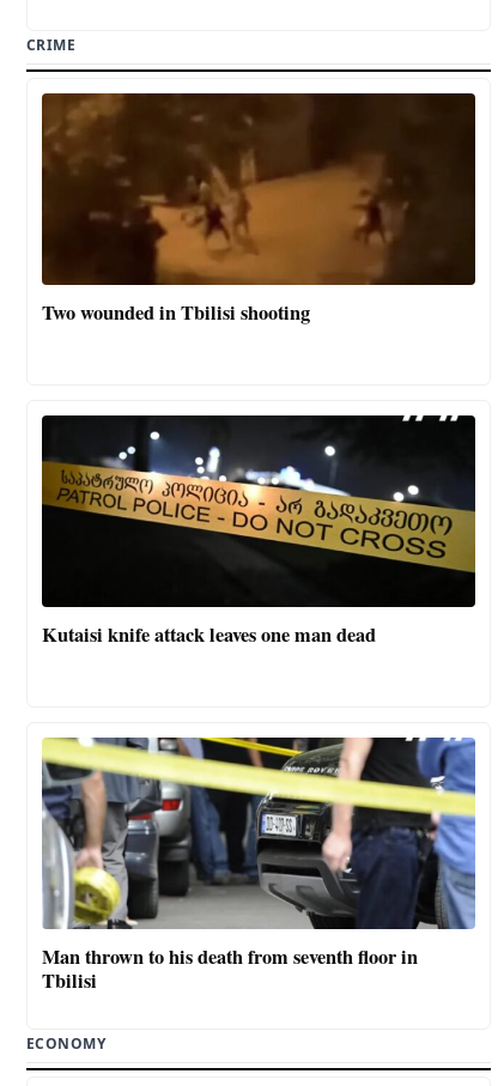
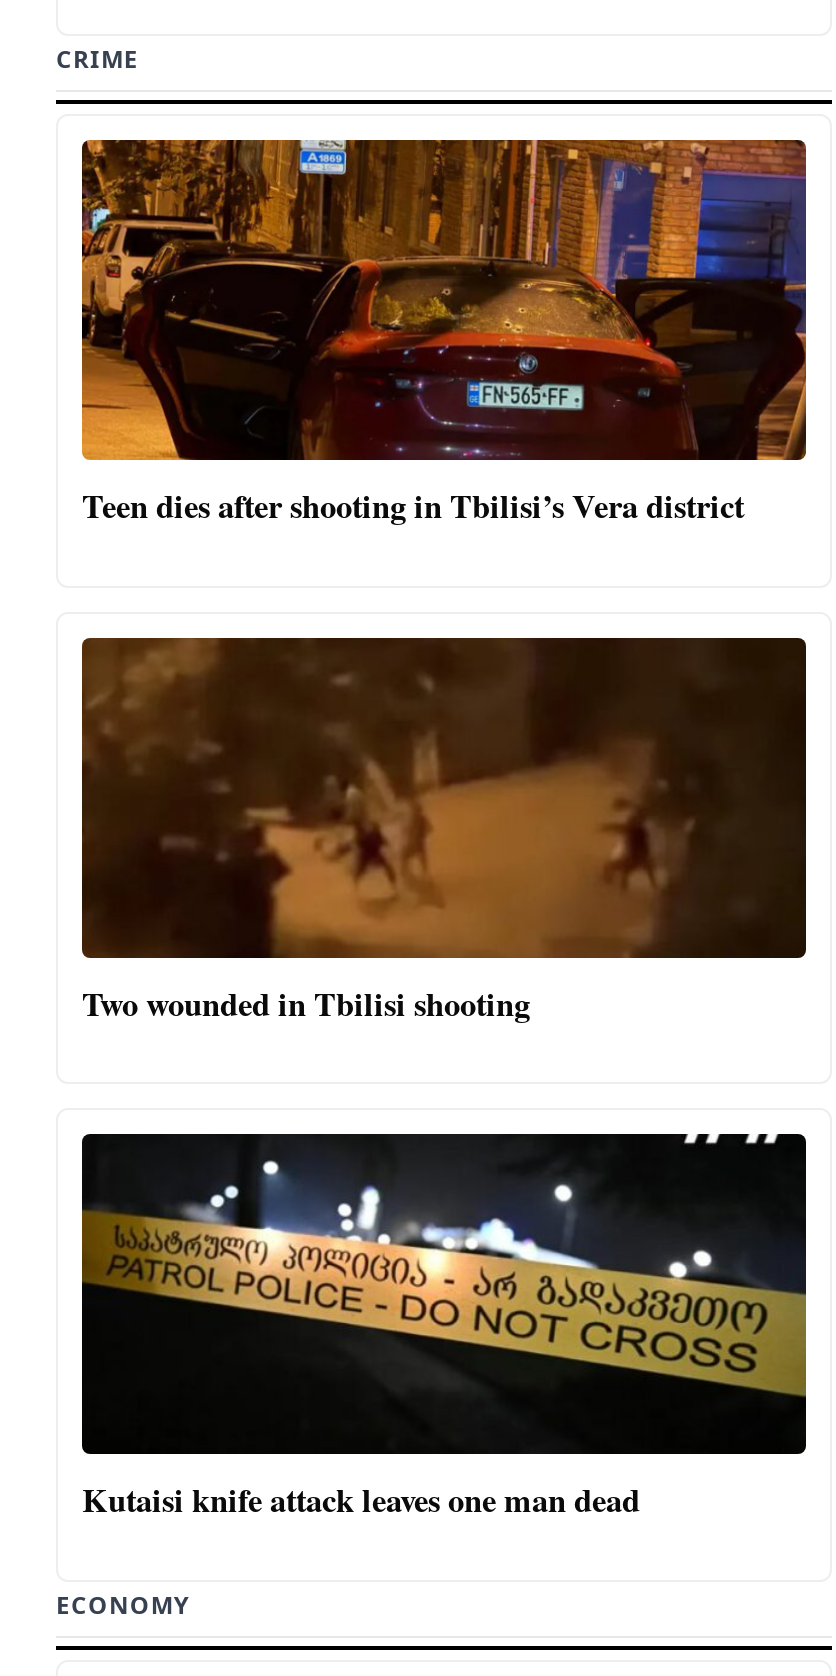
none -> [80,137,808,530] [image] | Teen dies after shooting in Tbilisi’s Vera district
moved [42,93,432,327] -> [82,637,734,1027]: [image] | Two wounded in Tbilisi shooting
moved [41,417,474,649] -> [80,1137,804,1525]: [image] | Kutaisi knife attack leaves one man dead
[41,736,476,995] [image] | Man thrown to his death from seventh floor in | Tbilisi -> none

